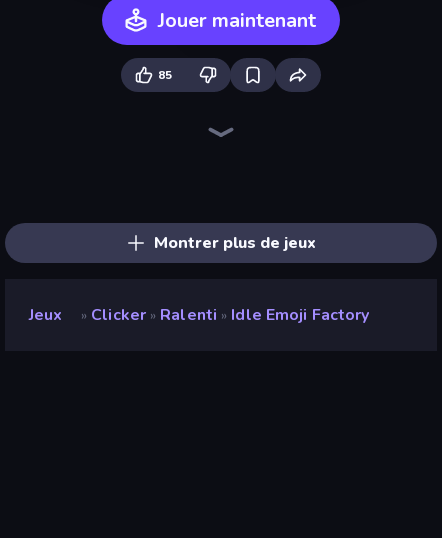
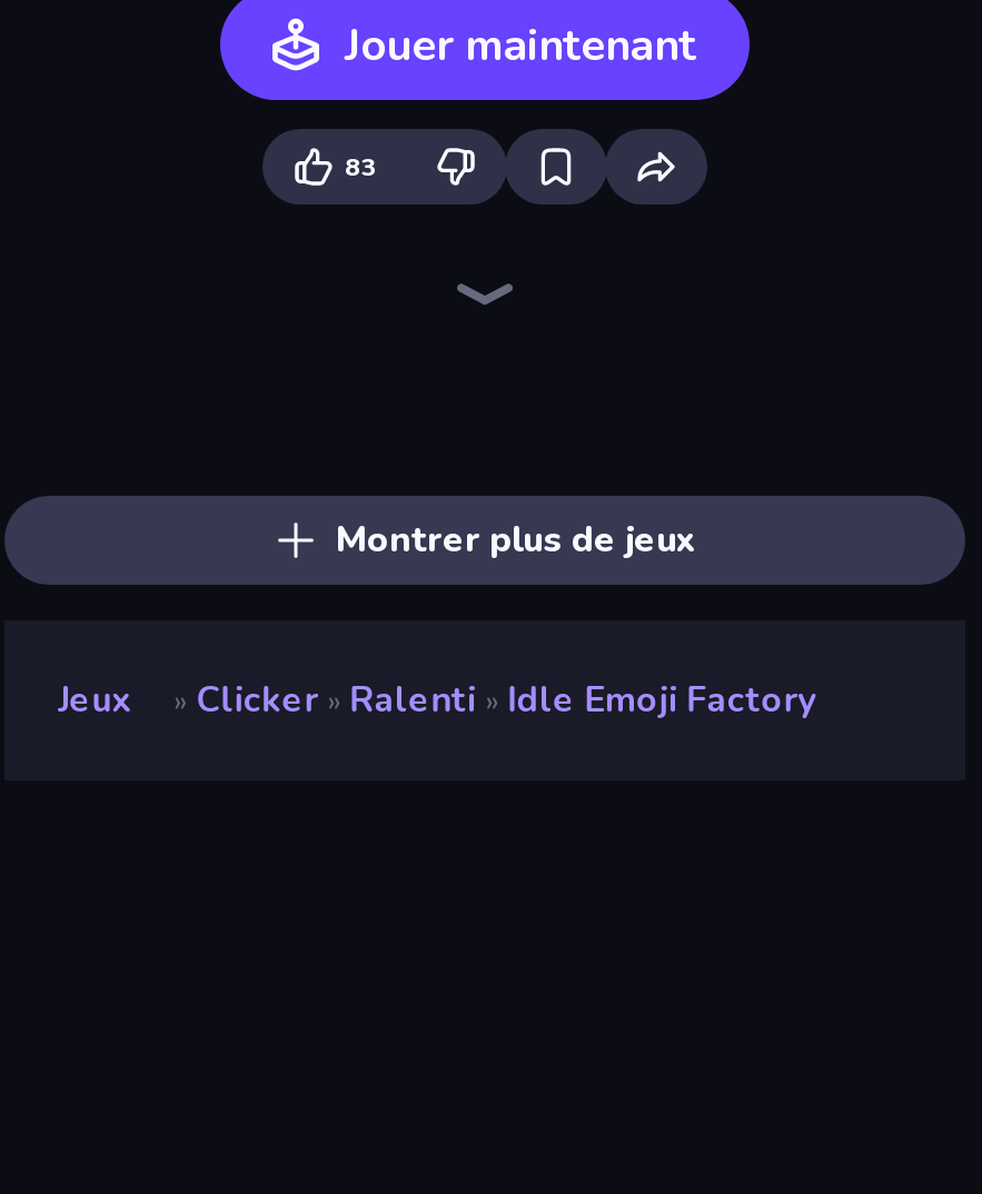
[158,67,172,82] 85 -> [345,150,376,183] 83

